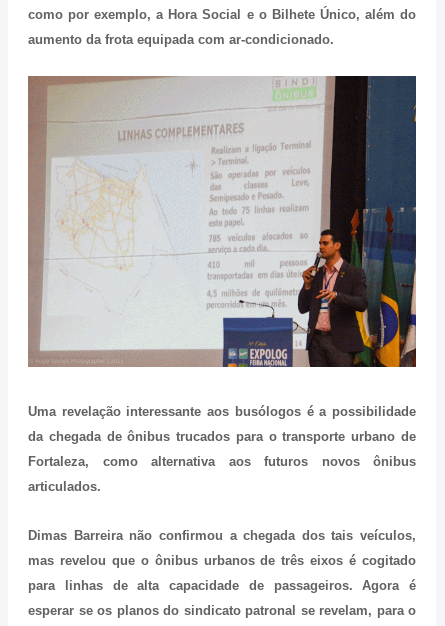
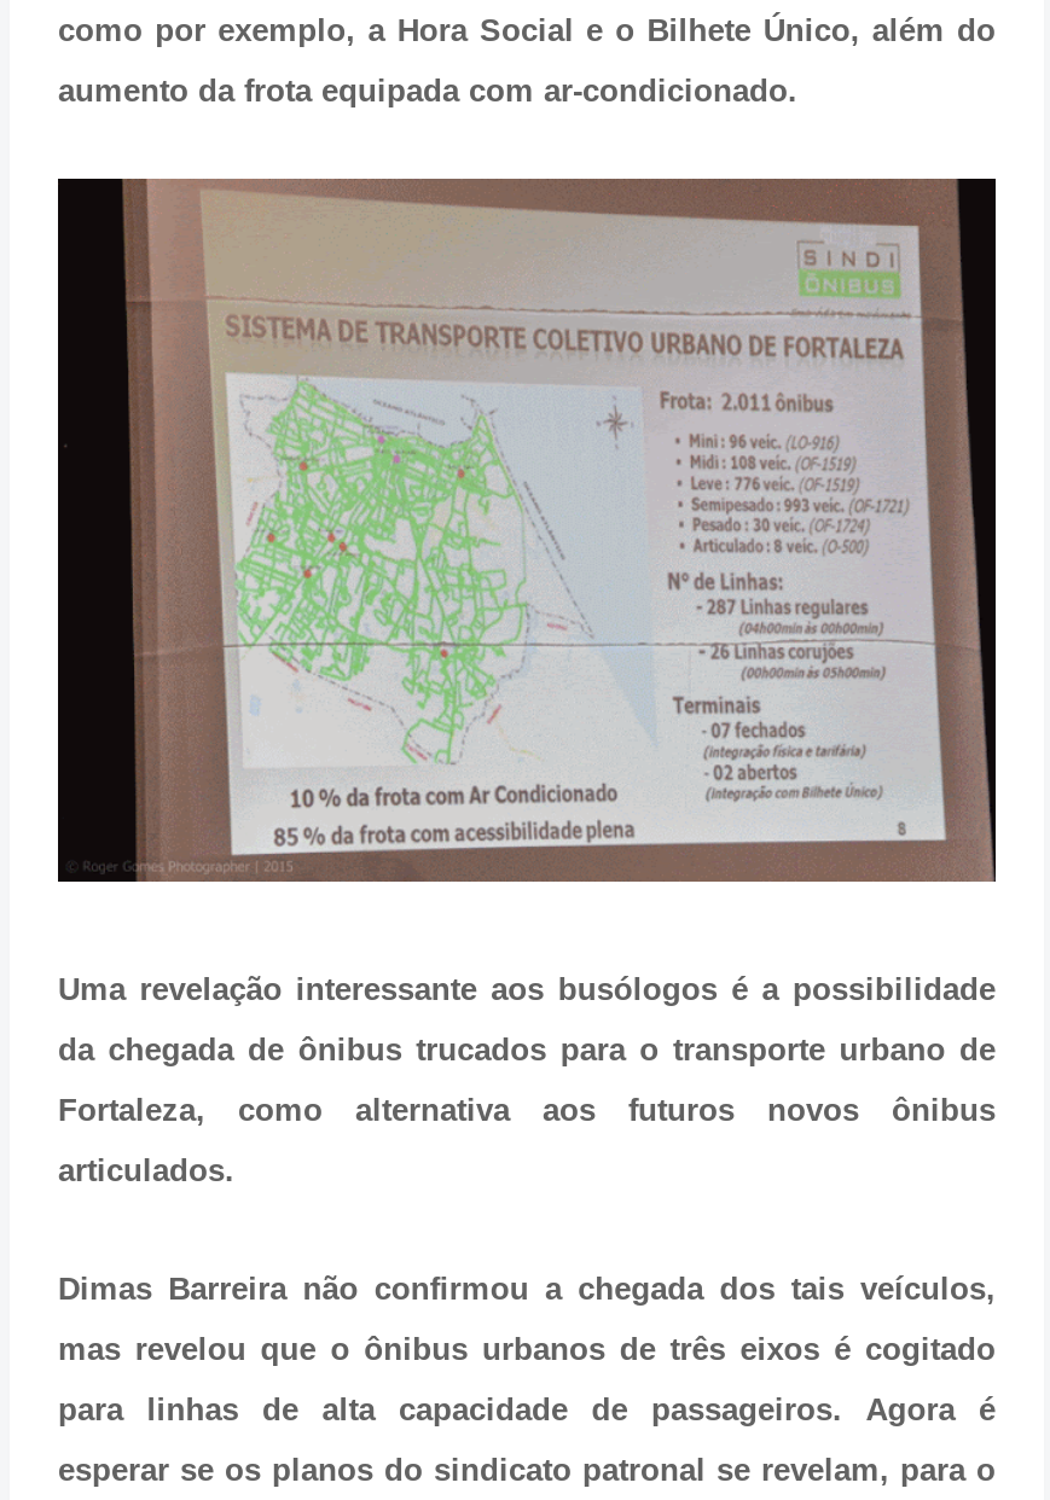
[27,75,417,368] [image] -> [56,176,998,884] [image]

